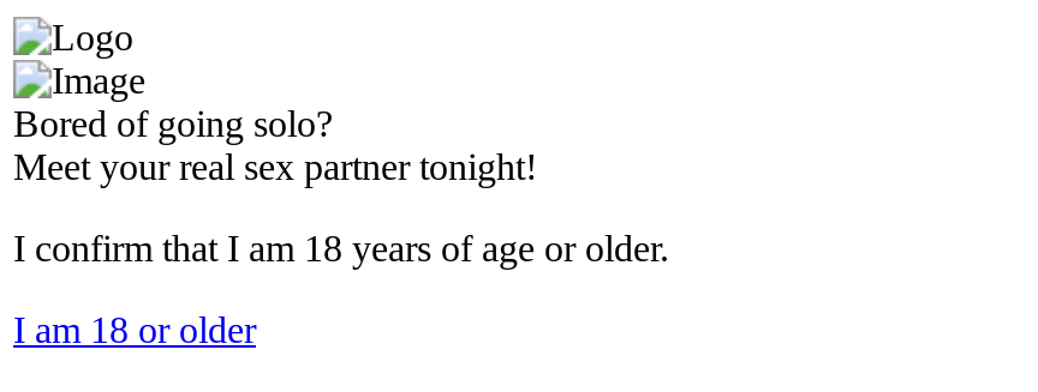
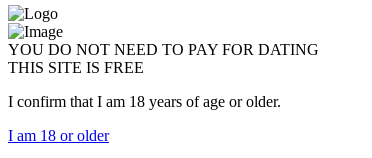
[13,103,537,187] Bored of going solo? | Meet your real sex partner tonight! -> [8,41,319,76] YOU DO NOT NEED TO PAY FOR DATING | THIS SITE IS FREE

